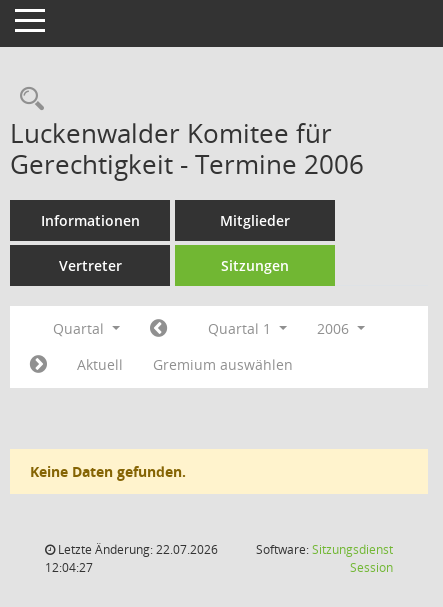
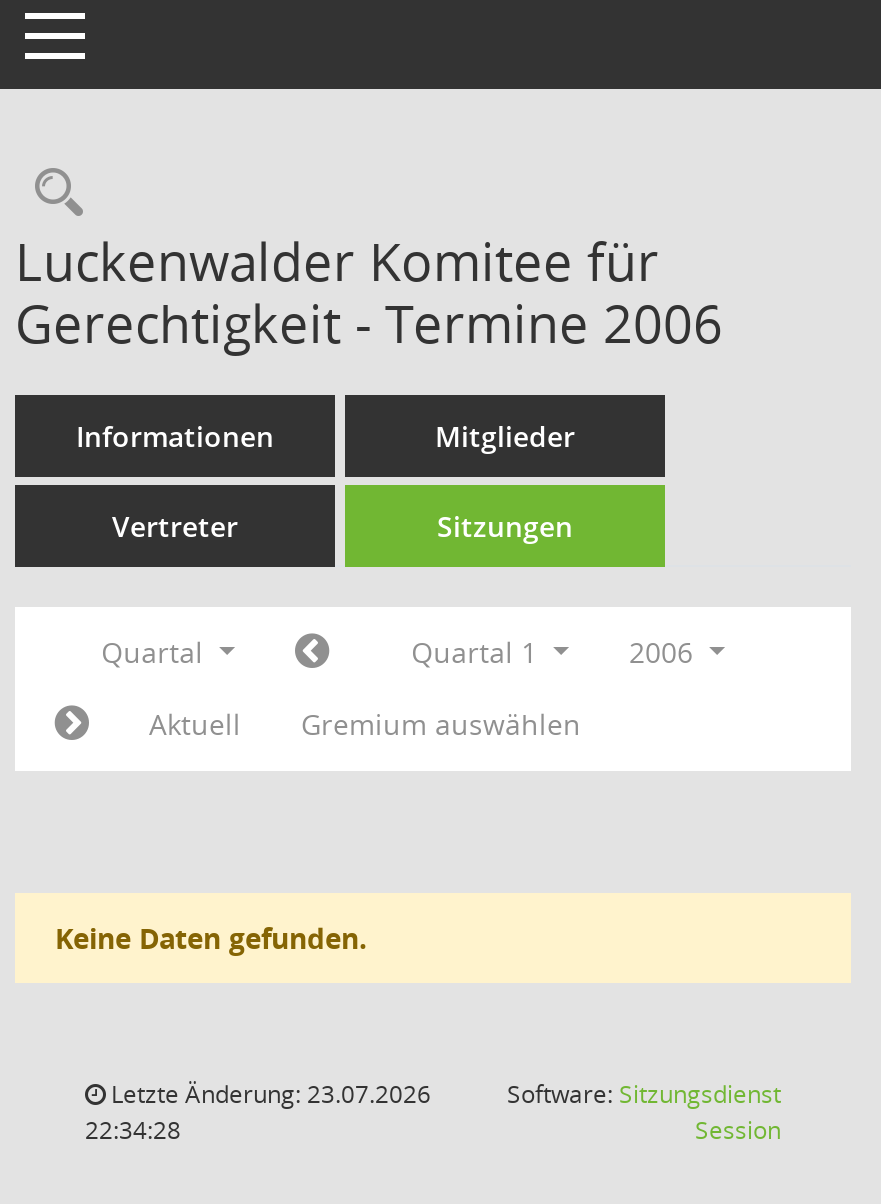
[55,541,218,558] Letzte Änderung: 22.07.2026 -> [105,1077,431,1111] Letzte Änderung: 23.07.2026
[45,559,93,576] 12:04:27 -> [85,1113,181,1147] 22:34:28

